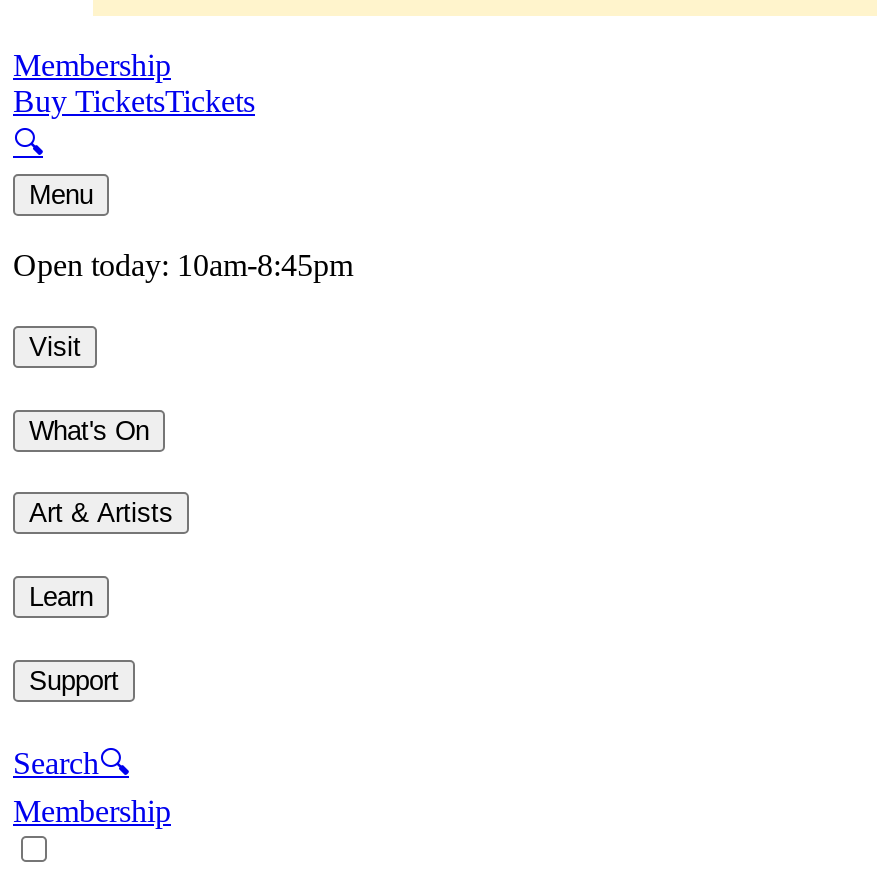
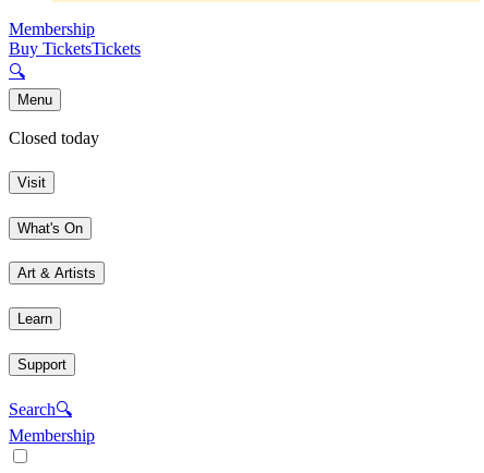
[13,249,353,283] Open today: 10am-8:45pm -> [9,129,99,147] Closed today

